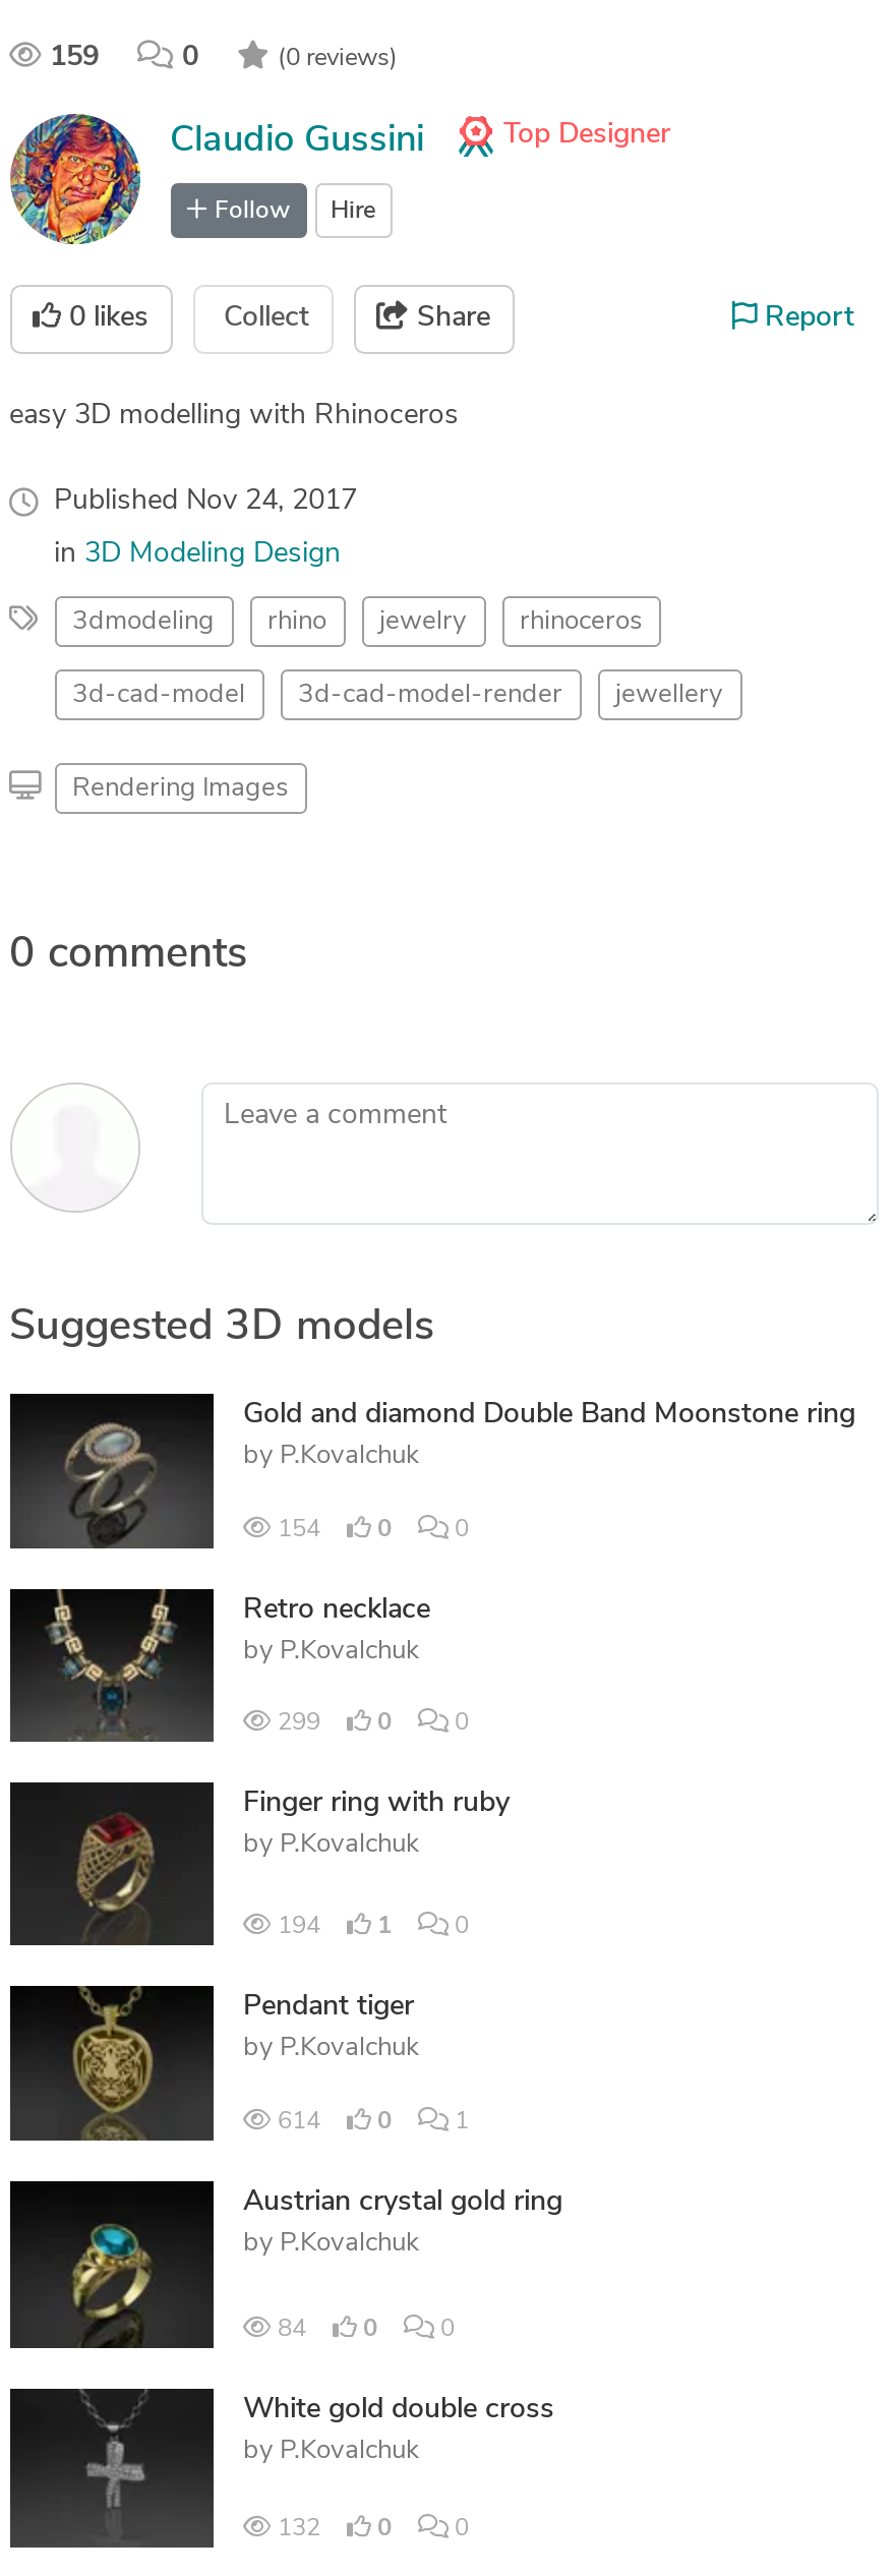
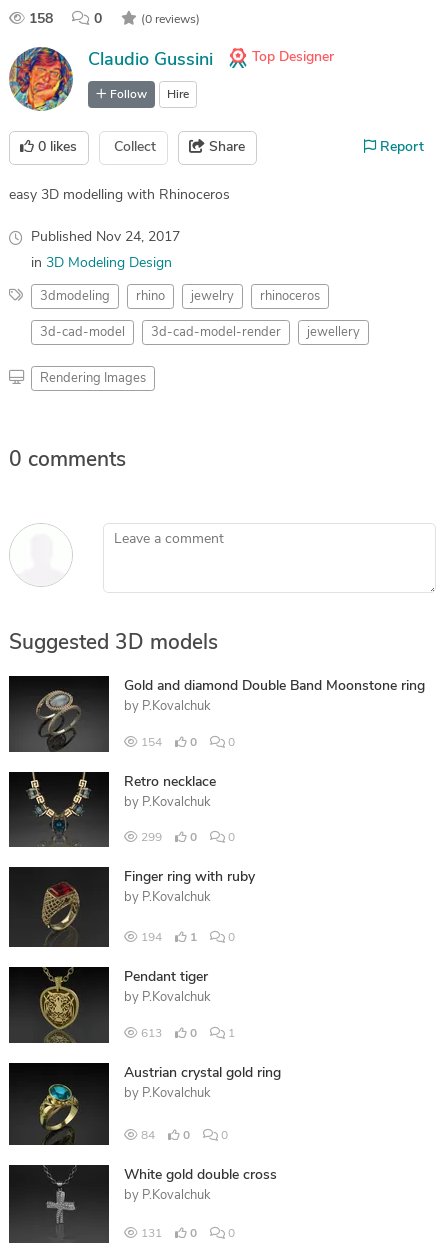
[50,43,99,73] 159 -> [28,12,52,27] 158
[272,2109,326,2133] 614 -> [137,1027,164,1039] 613
[272,2516,326,2540] 132 -> [137,1227,164,1239] 131

